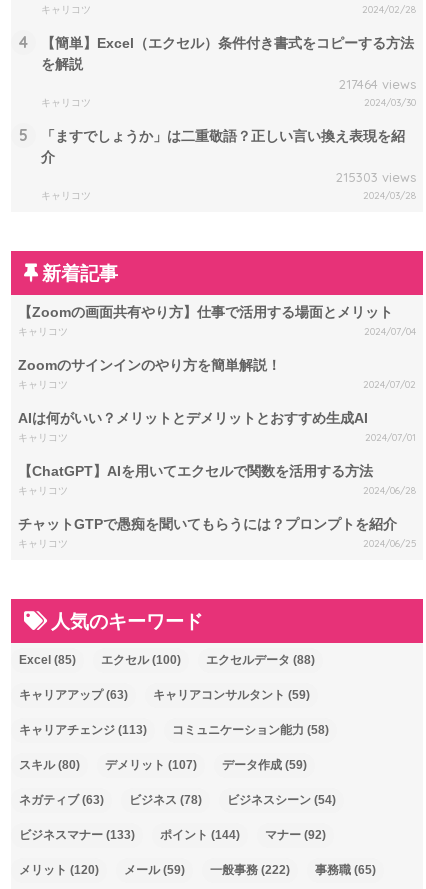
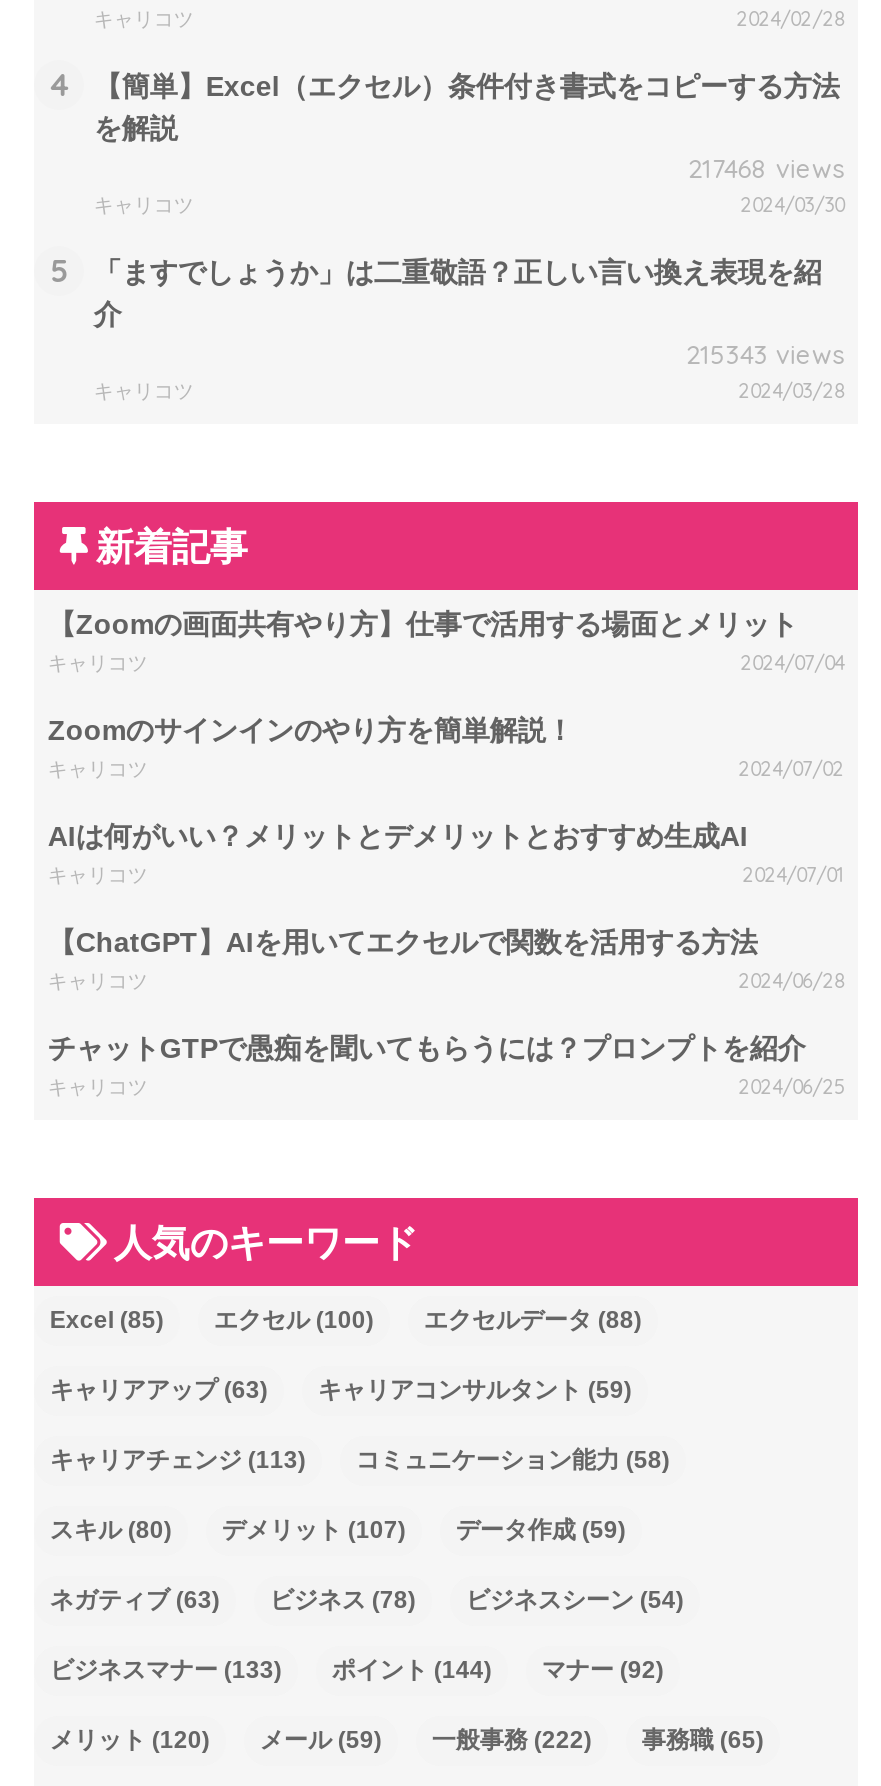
[339,76,416,92] 217464 views -> [688,152,844,184] 217468 views
[336,169,416,185] 215303 views -> [686,338,844,370] 215343 views

